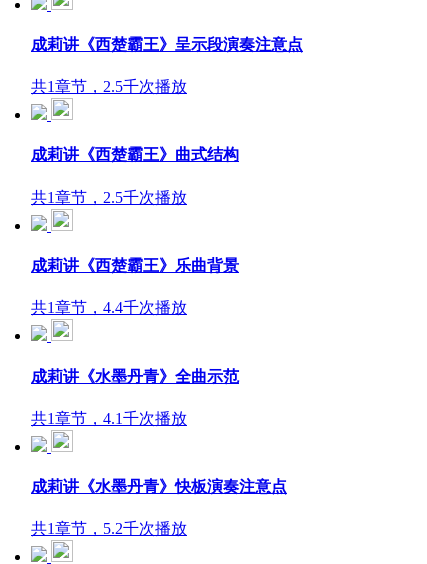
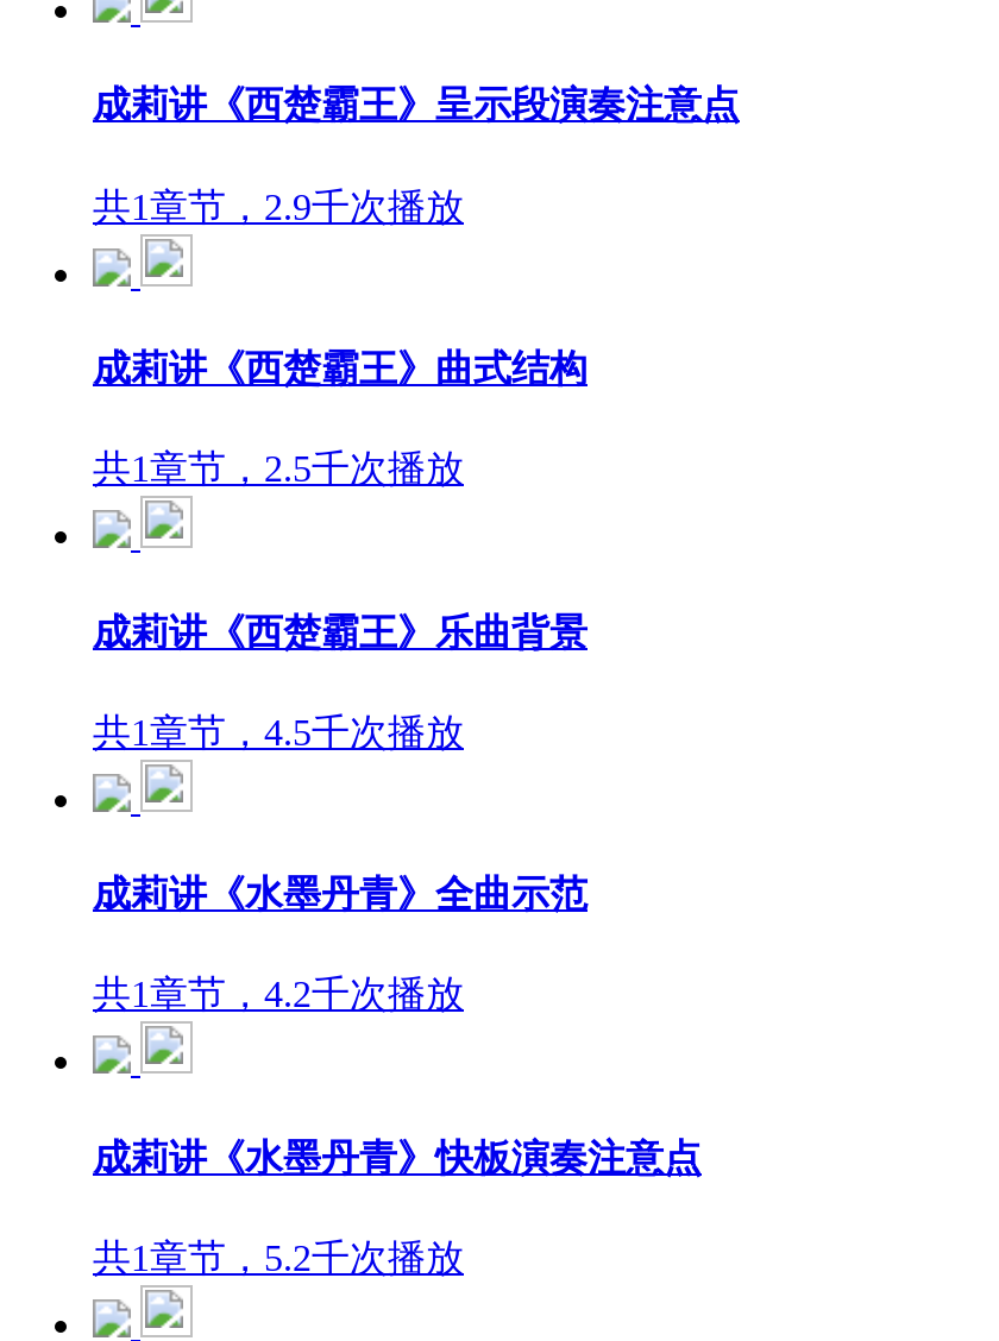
[31,78,187,95] 共1章节，2.5千次播放 -> [93,186,464,226] 共1章节，2.9千次播放
[31,299,187,316] 共1章节，4.4千次播放 -> [93,711,464,752] 共1章节，4.5千次播放
[31,410,187,427] 共1章节，4.1千次播放 -> [93,974,464,1015] 共1章节，4.2千次播放

